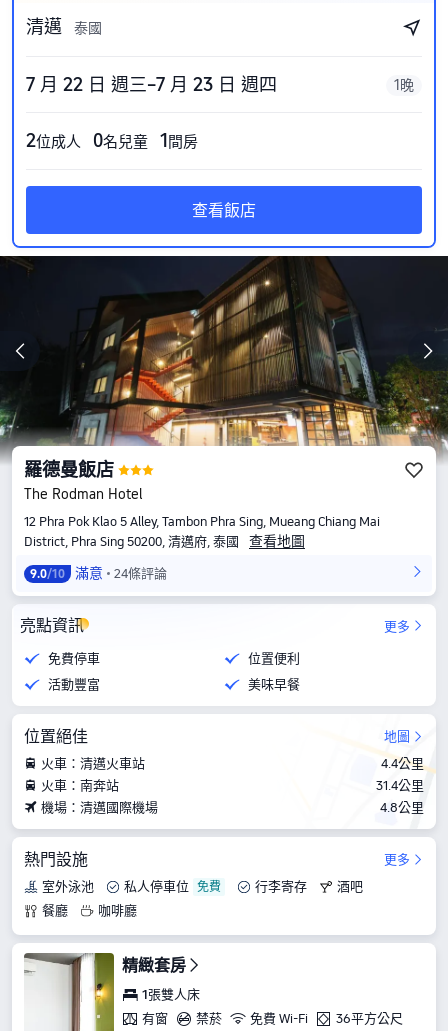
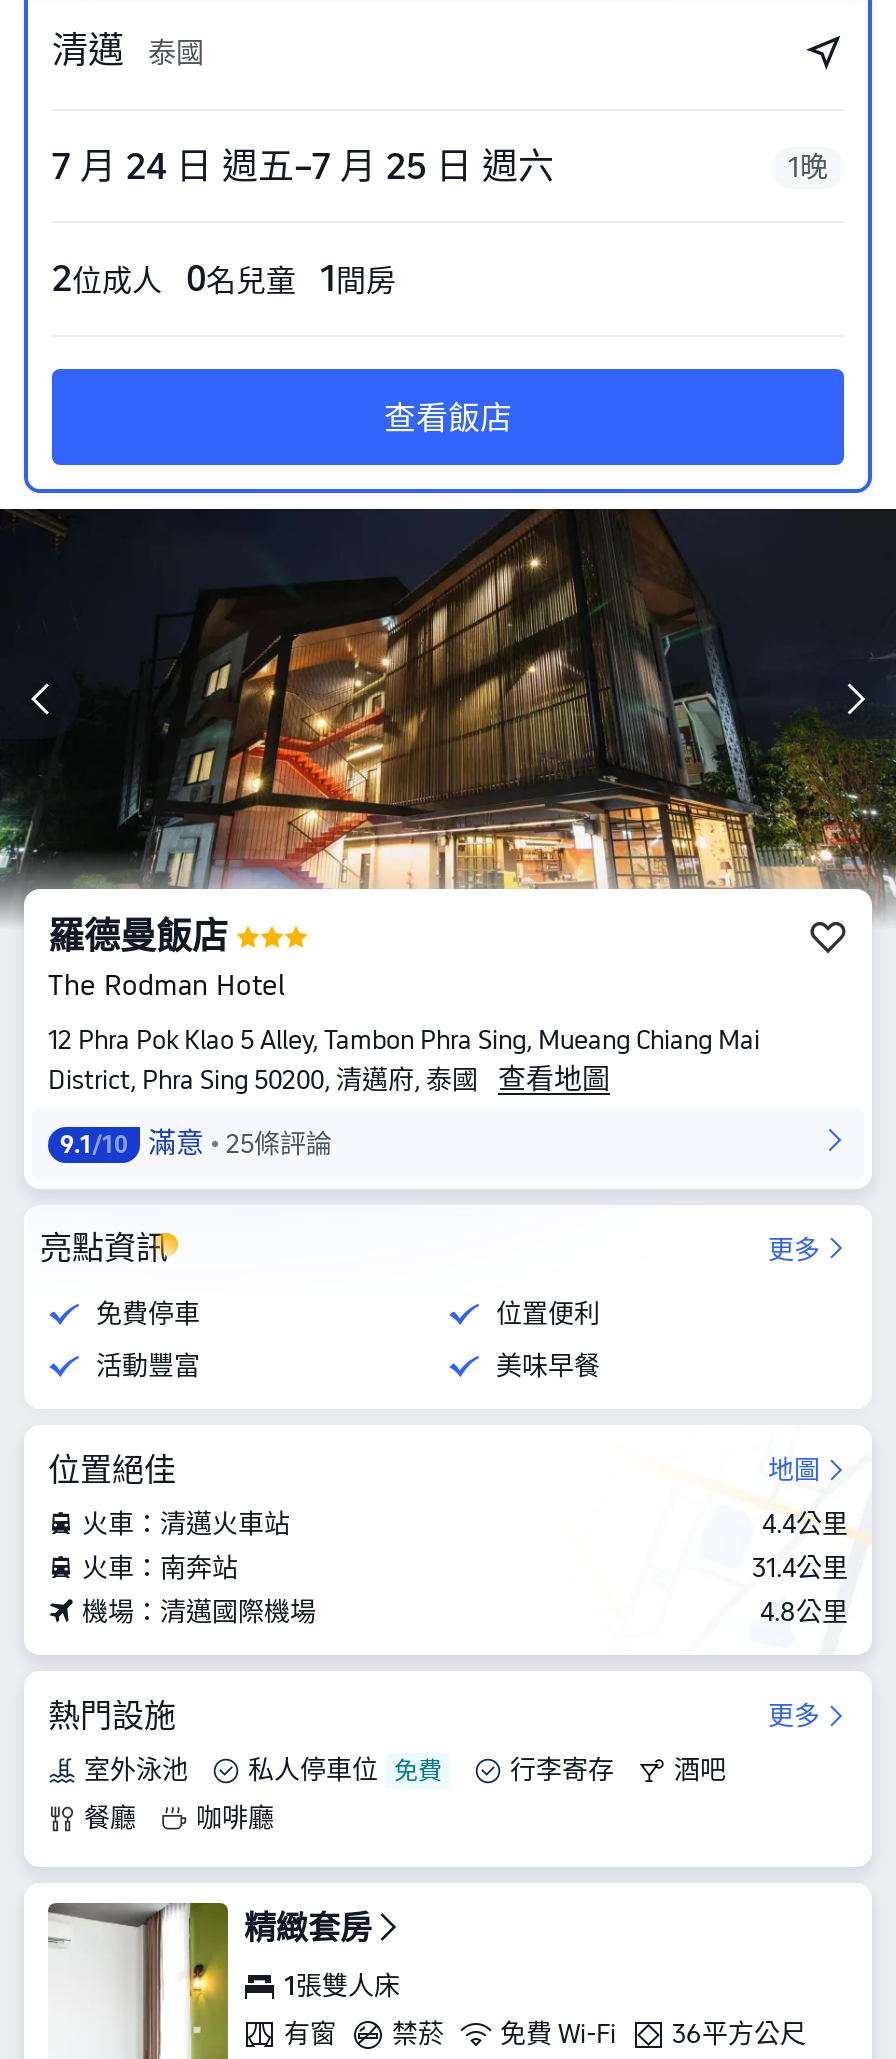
[26,74,277,95] 7 月 22 日 週三–7 月 23 日 週四 -> [52,145,554,187] 7 月 24 日 週五–7 月 25 日 週六
[30,566,65,580] 9.0 /10 -> [60,1130,128,1158] 9.1 /10
[114,566,167,581] 24條評論 -> [226,1129,332,1159] 25條評論

